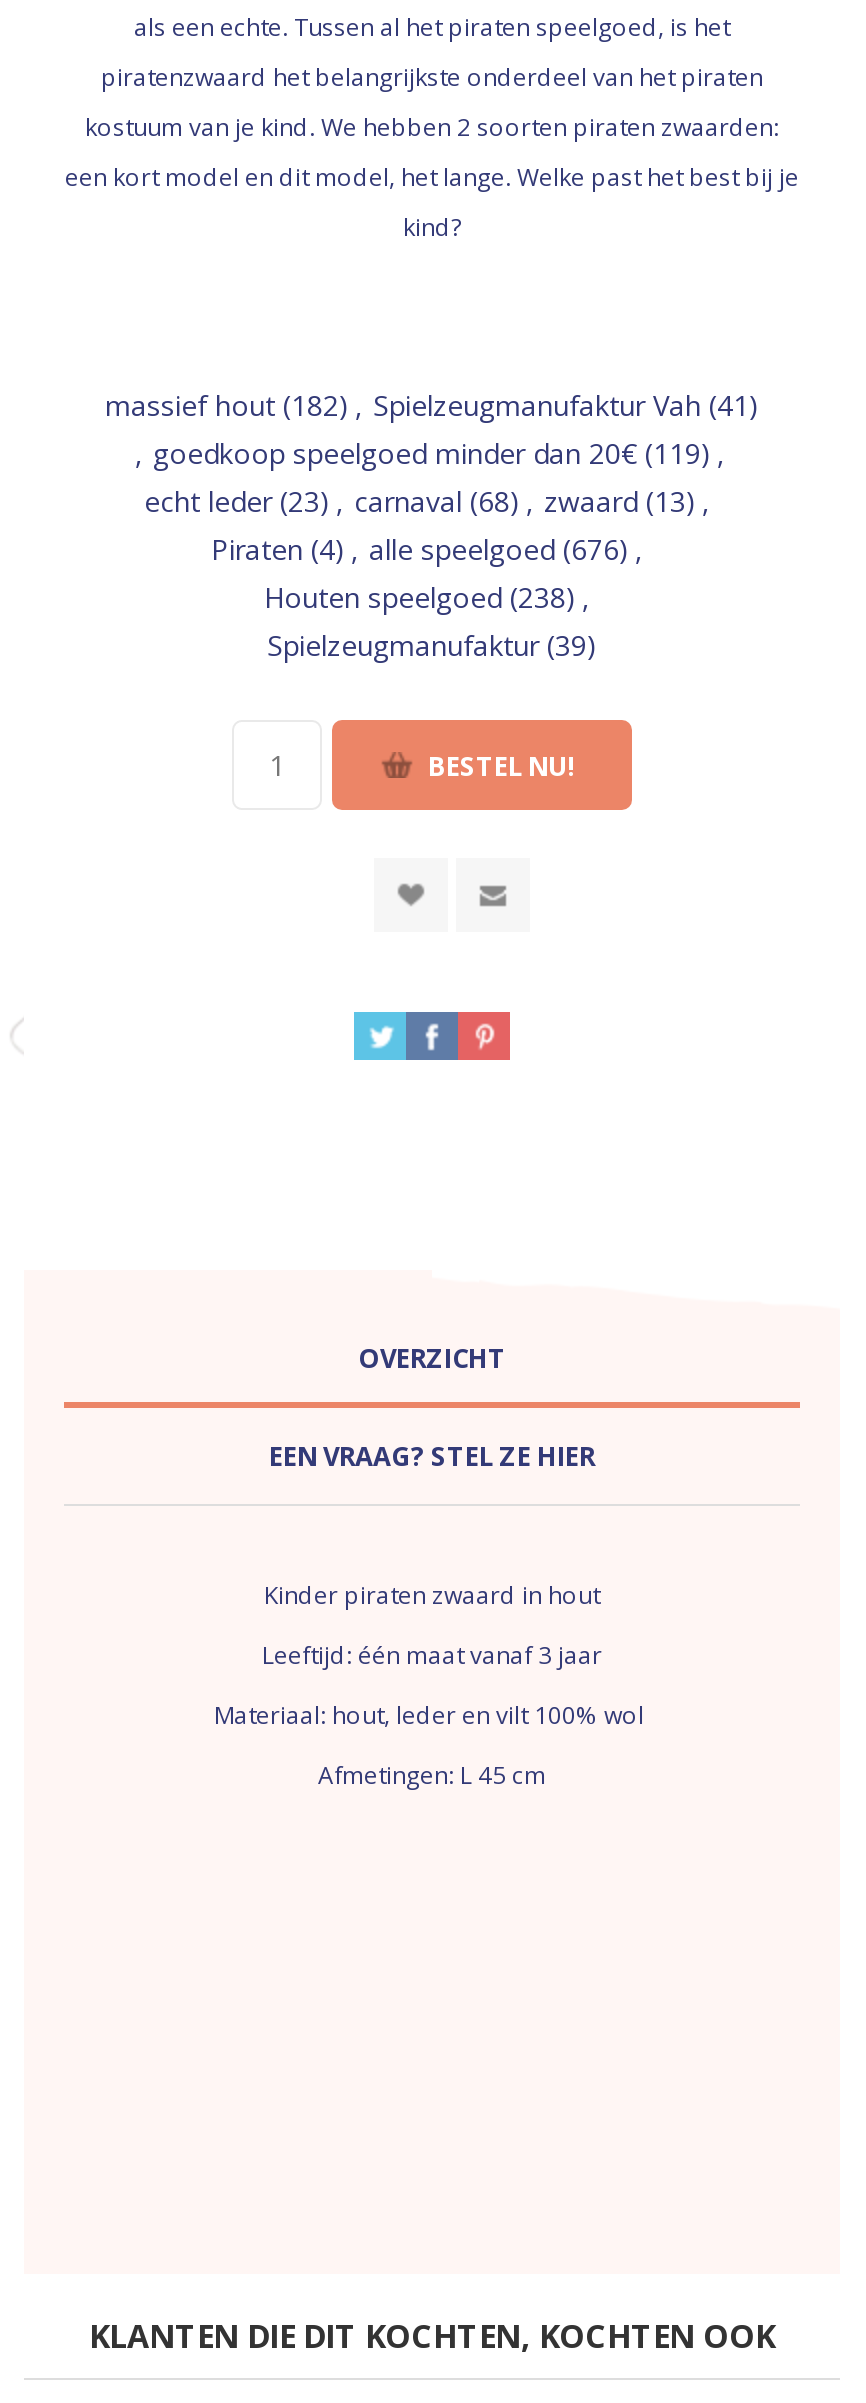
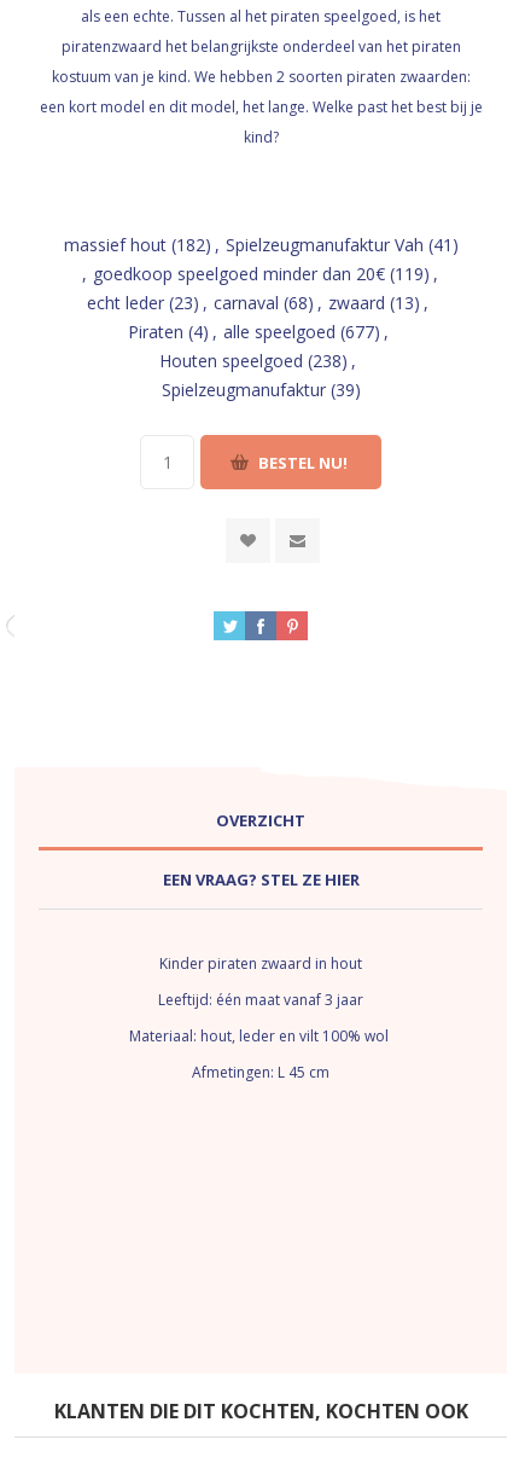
[211,530,643,568] Piraten (4) , alle speelgoed (676) , -> [127,320,388,343] Piraten (4) , alle speelgoed (677) ,

